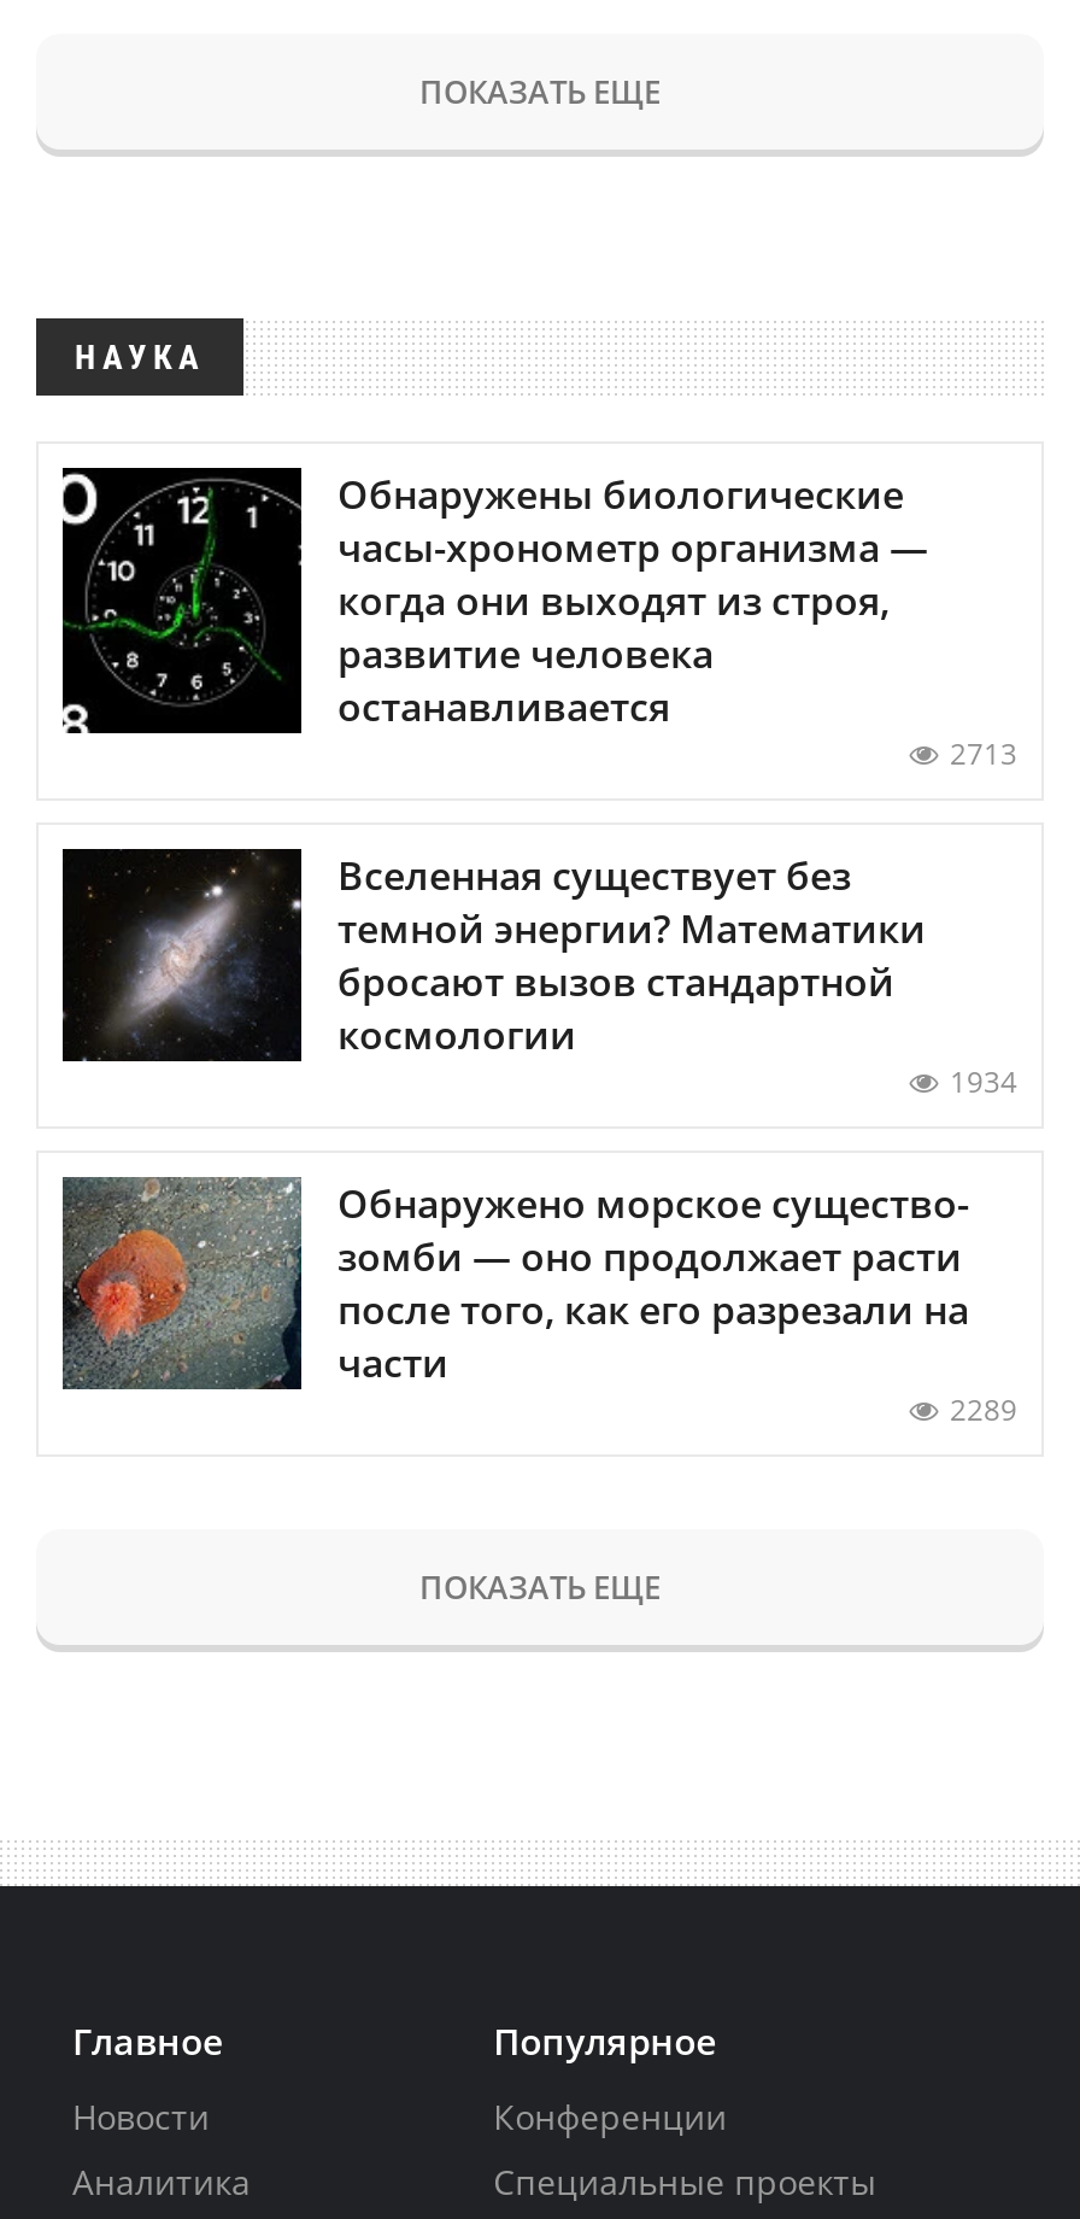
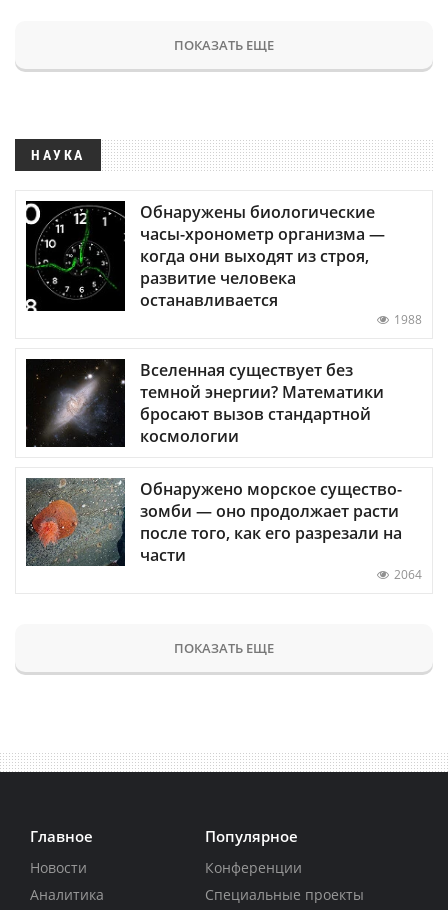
[950,733,1017,774] 2713 -> [394,311,422,328] 1988
[950,1061,1017,1102] 1934 -> none
[950,1389,1017,1430] 2289 -> [394,566,422,583] 2064

